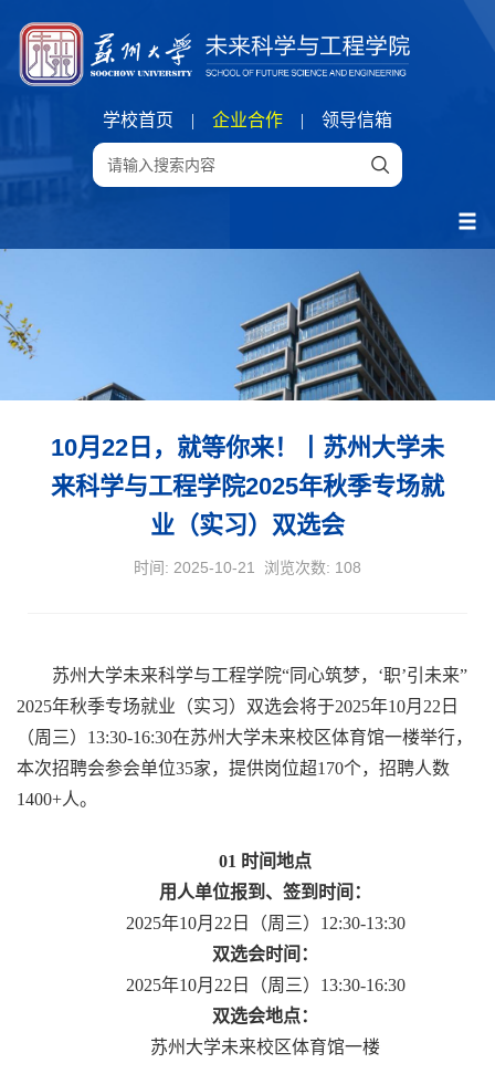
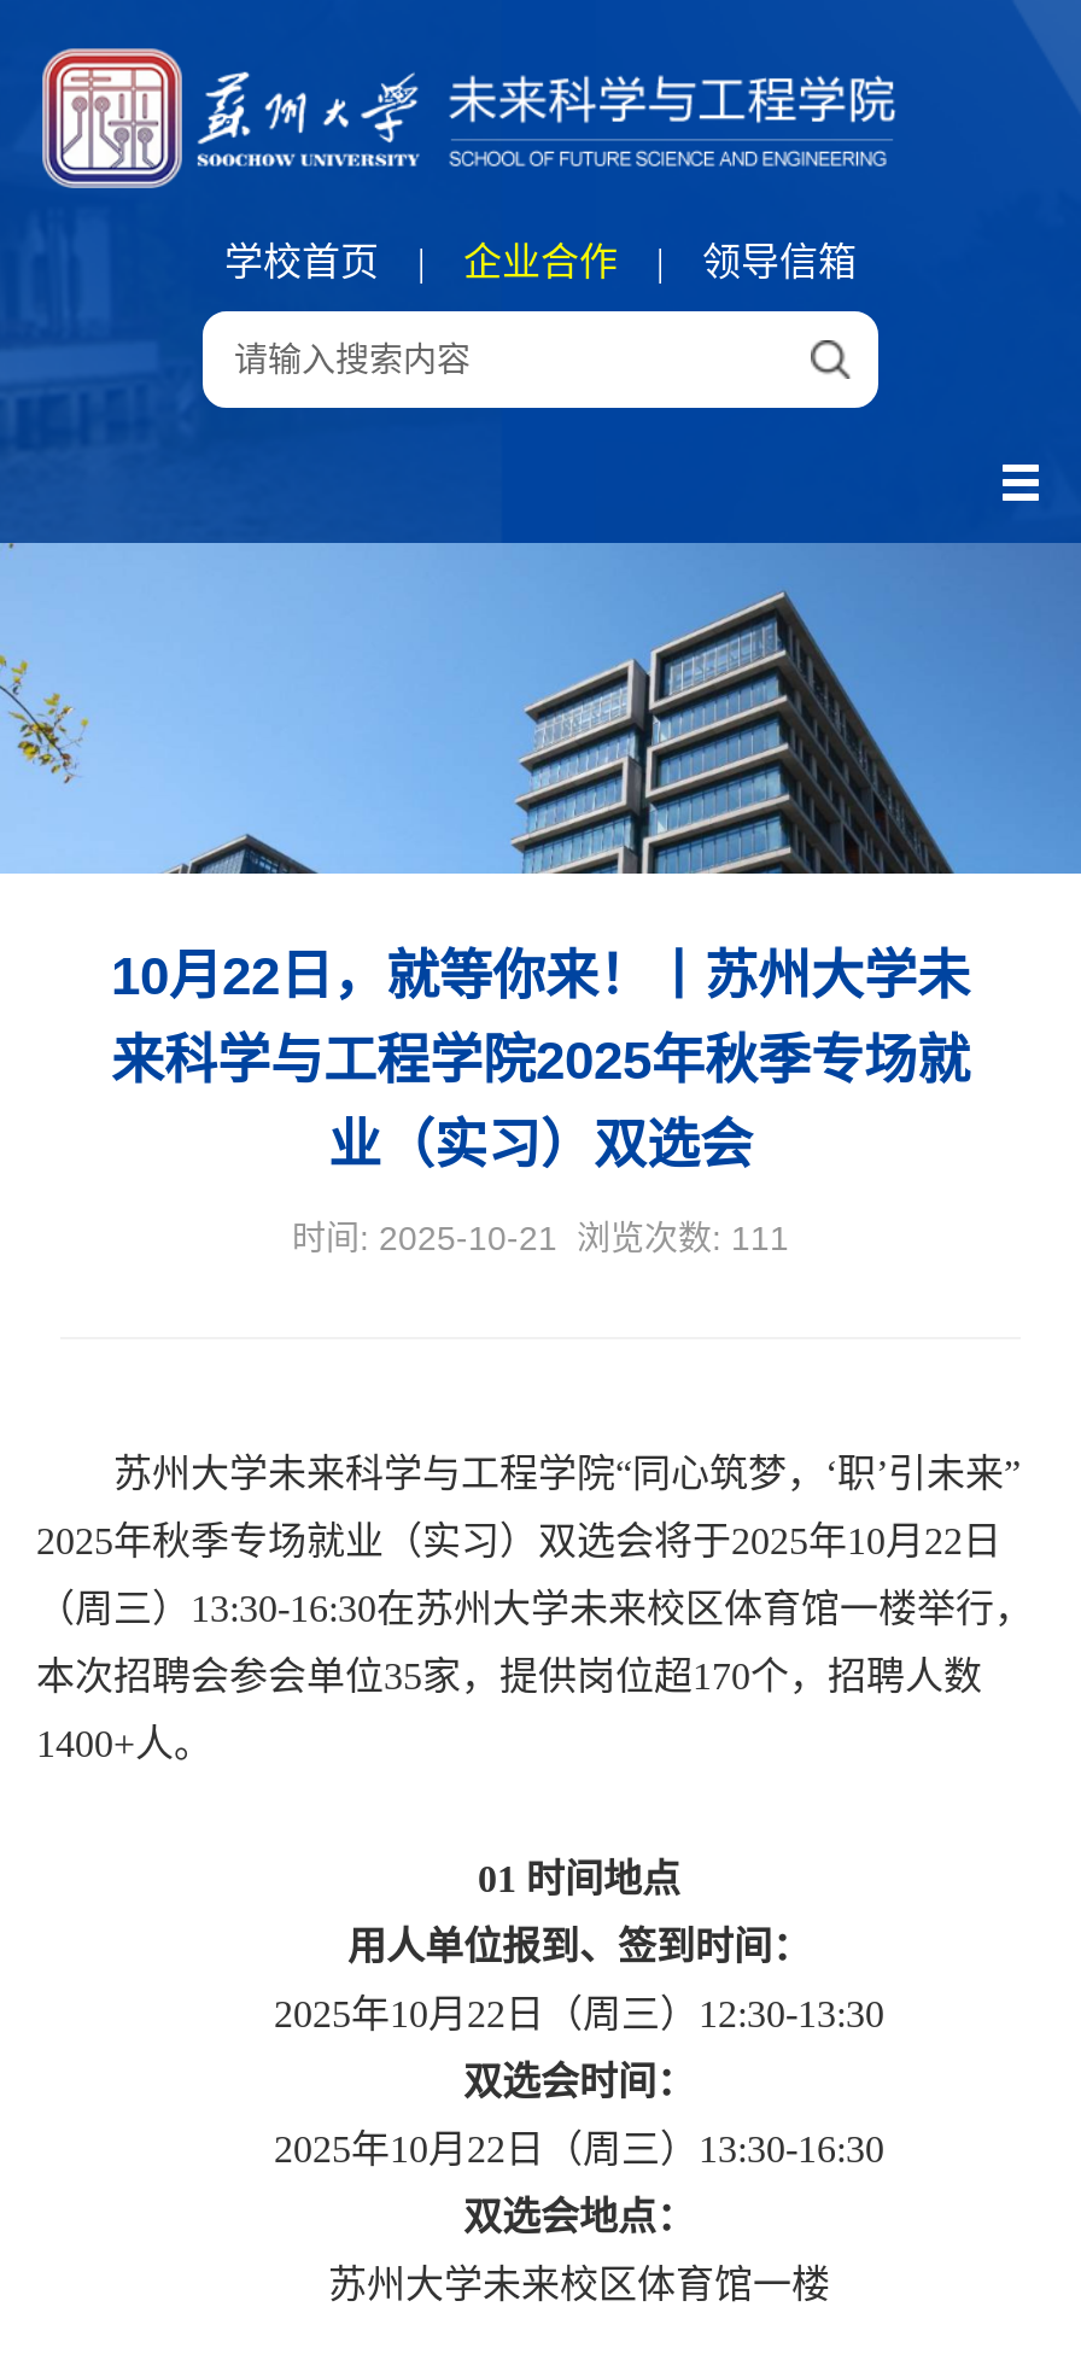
[134,559,361,577] 时间: 2025-10-21 浏览次数: 108 -> [292,1219,789,1258] 时间: 2025-10-21 浏览次数: 111

